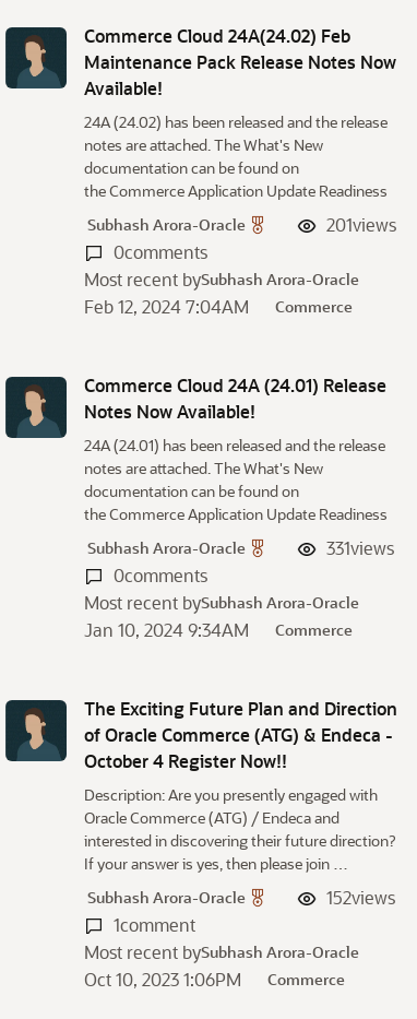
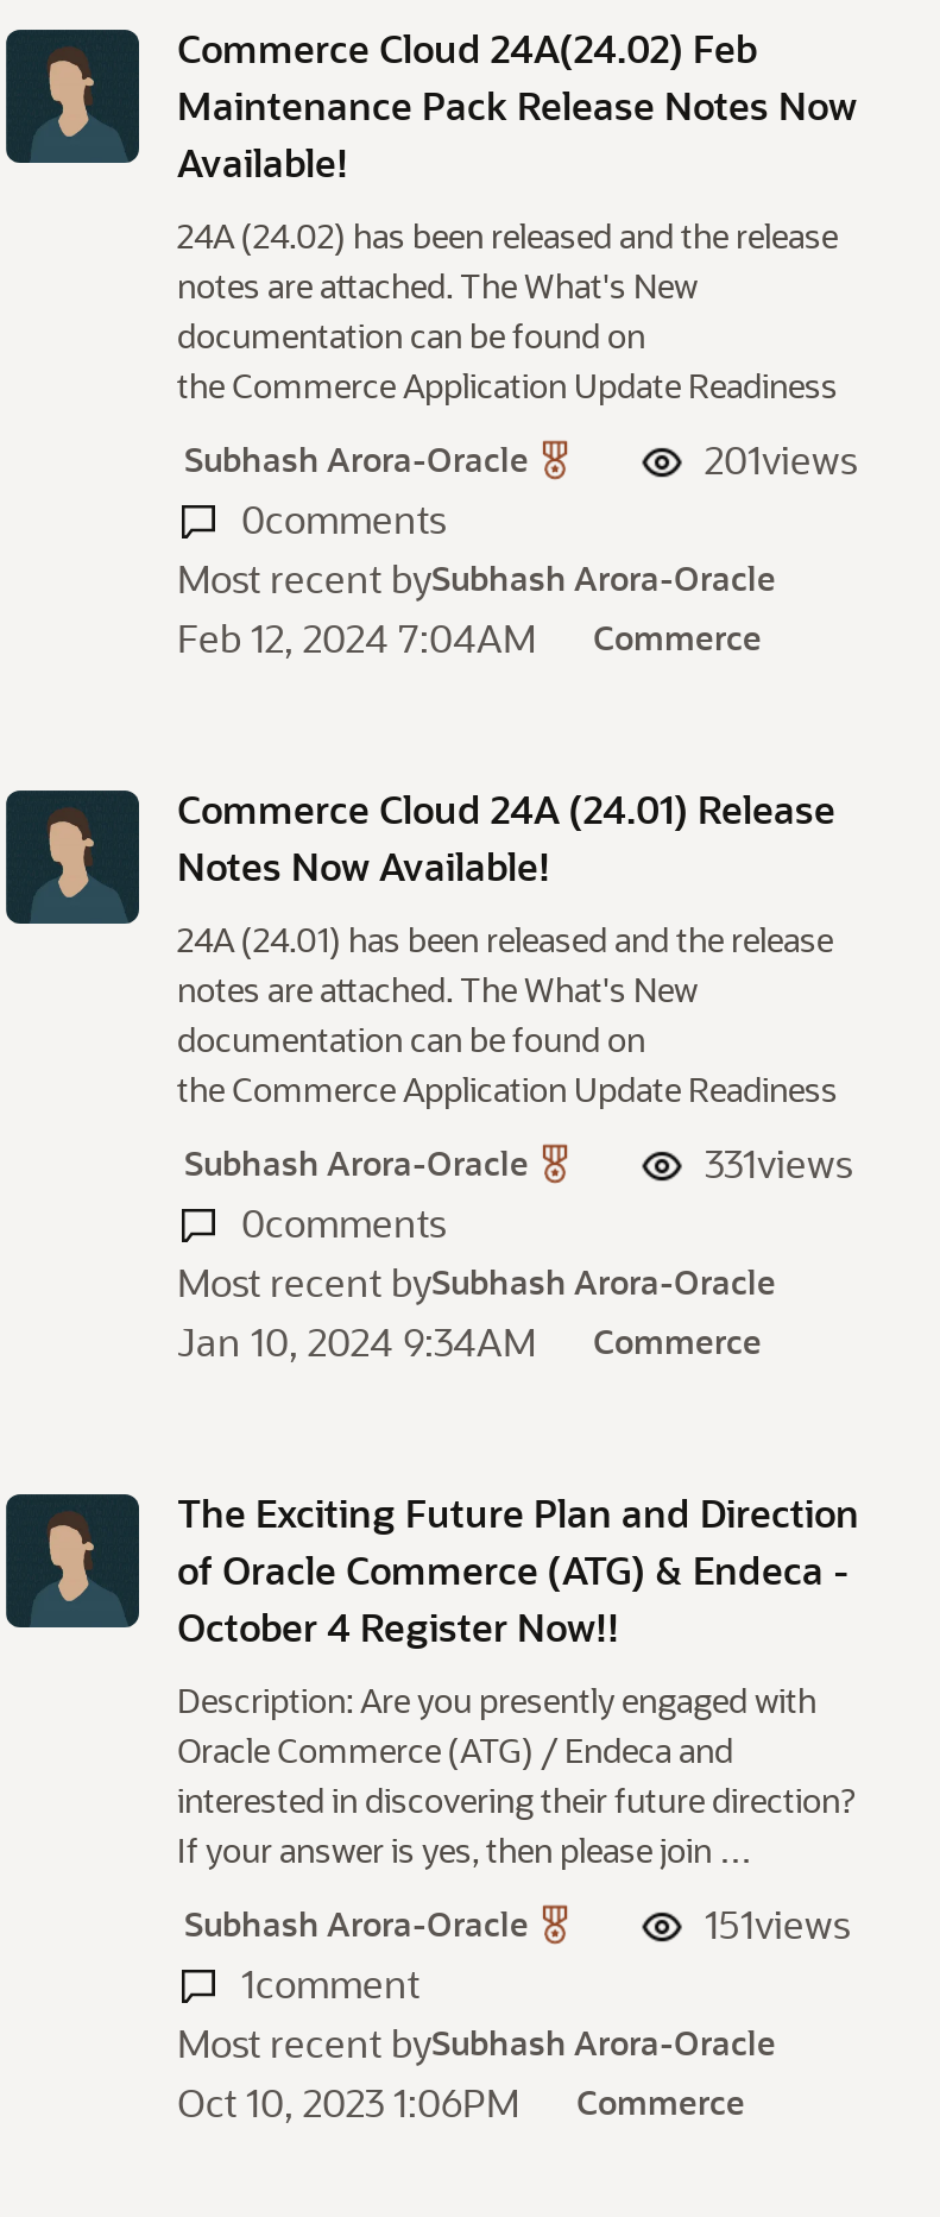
[326,885,395,908] 152views -> [705,1897,850,1947] 151views

